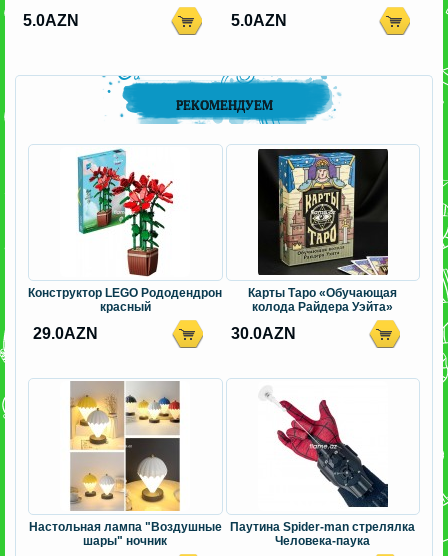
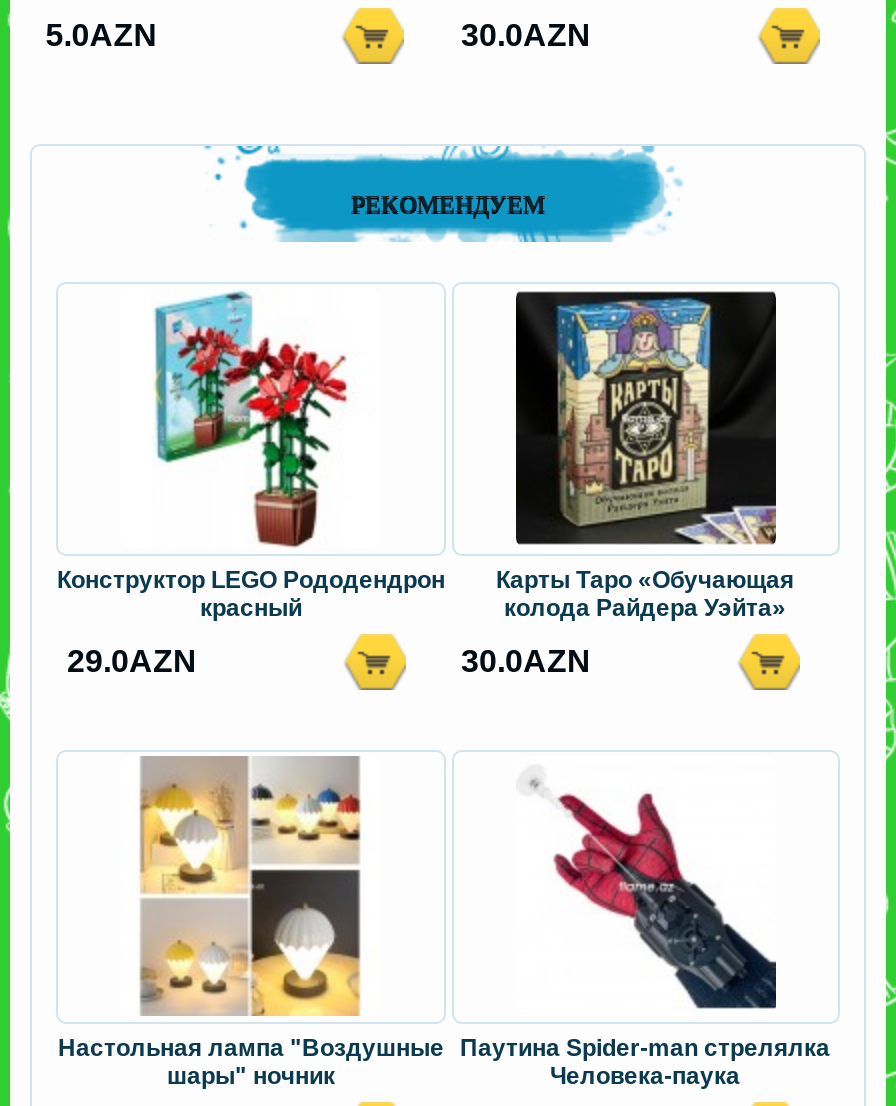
[230,11,286,28] 5.0AZN -> [461,17,591,51] 30.0AZN

